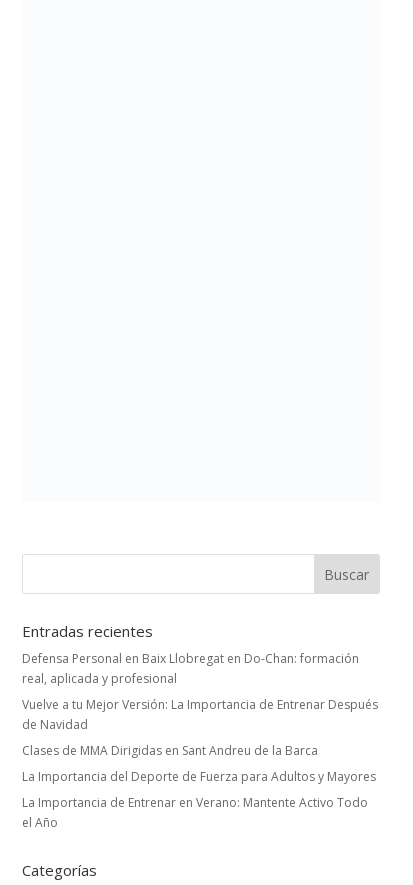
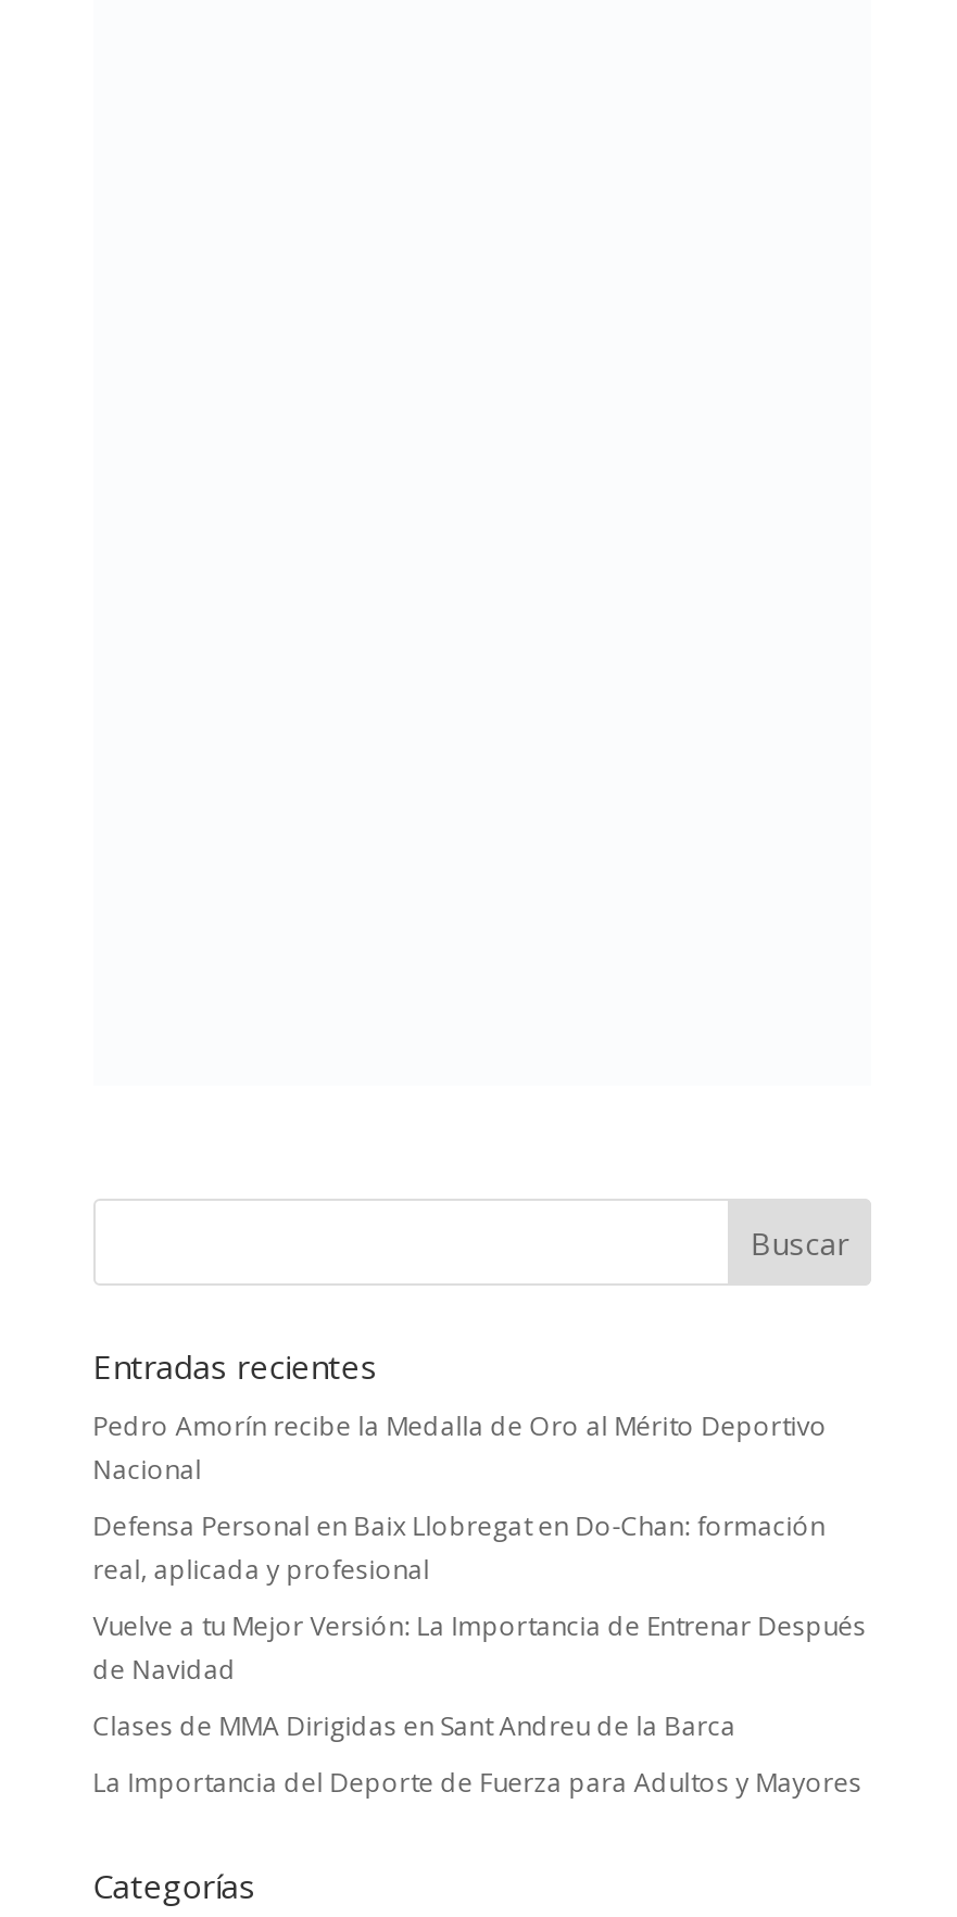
none -> [93,1407,827,1487] Pedro Amorín recibe la Medalla de Oro al Mérito Deportivo | Nacional
moved [22,650,378,785] -> [93,1507,866,1800]: Defensa Personal en Baix Llobregat en Do-Chan: formación | real, aplicada y profesional | Vuelve a tu Mejor Versión: La Importancia de Entrenar Después | de Navidad | Clases de MMA Dirigidas en Sant Andreu de la Barca | La Importancia del Deporte de Fuerza para Adultos y Mayores
[22,794,368,831] La Importancia de Entrenar en Verano: Mantente Activo Todo | el Año -> none

